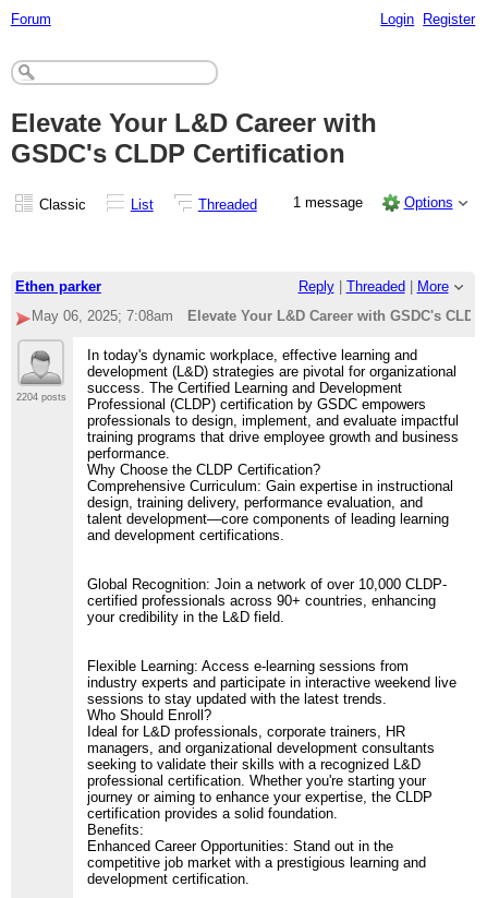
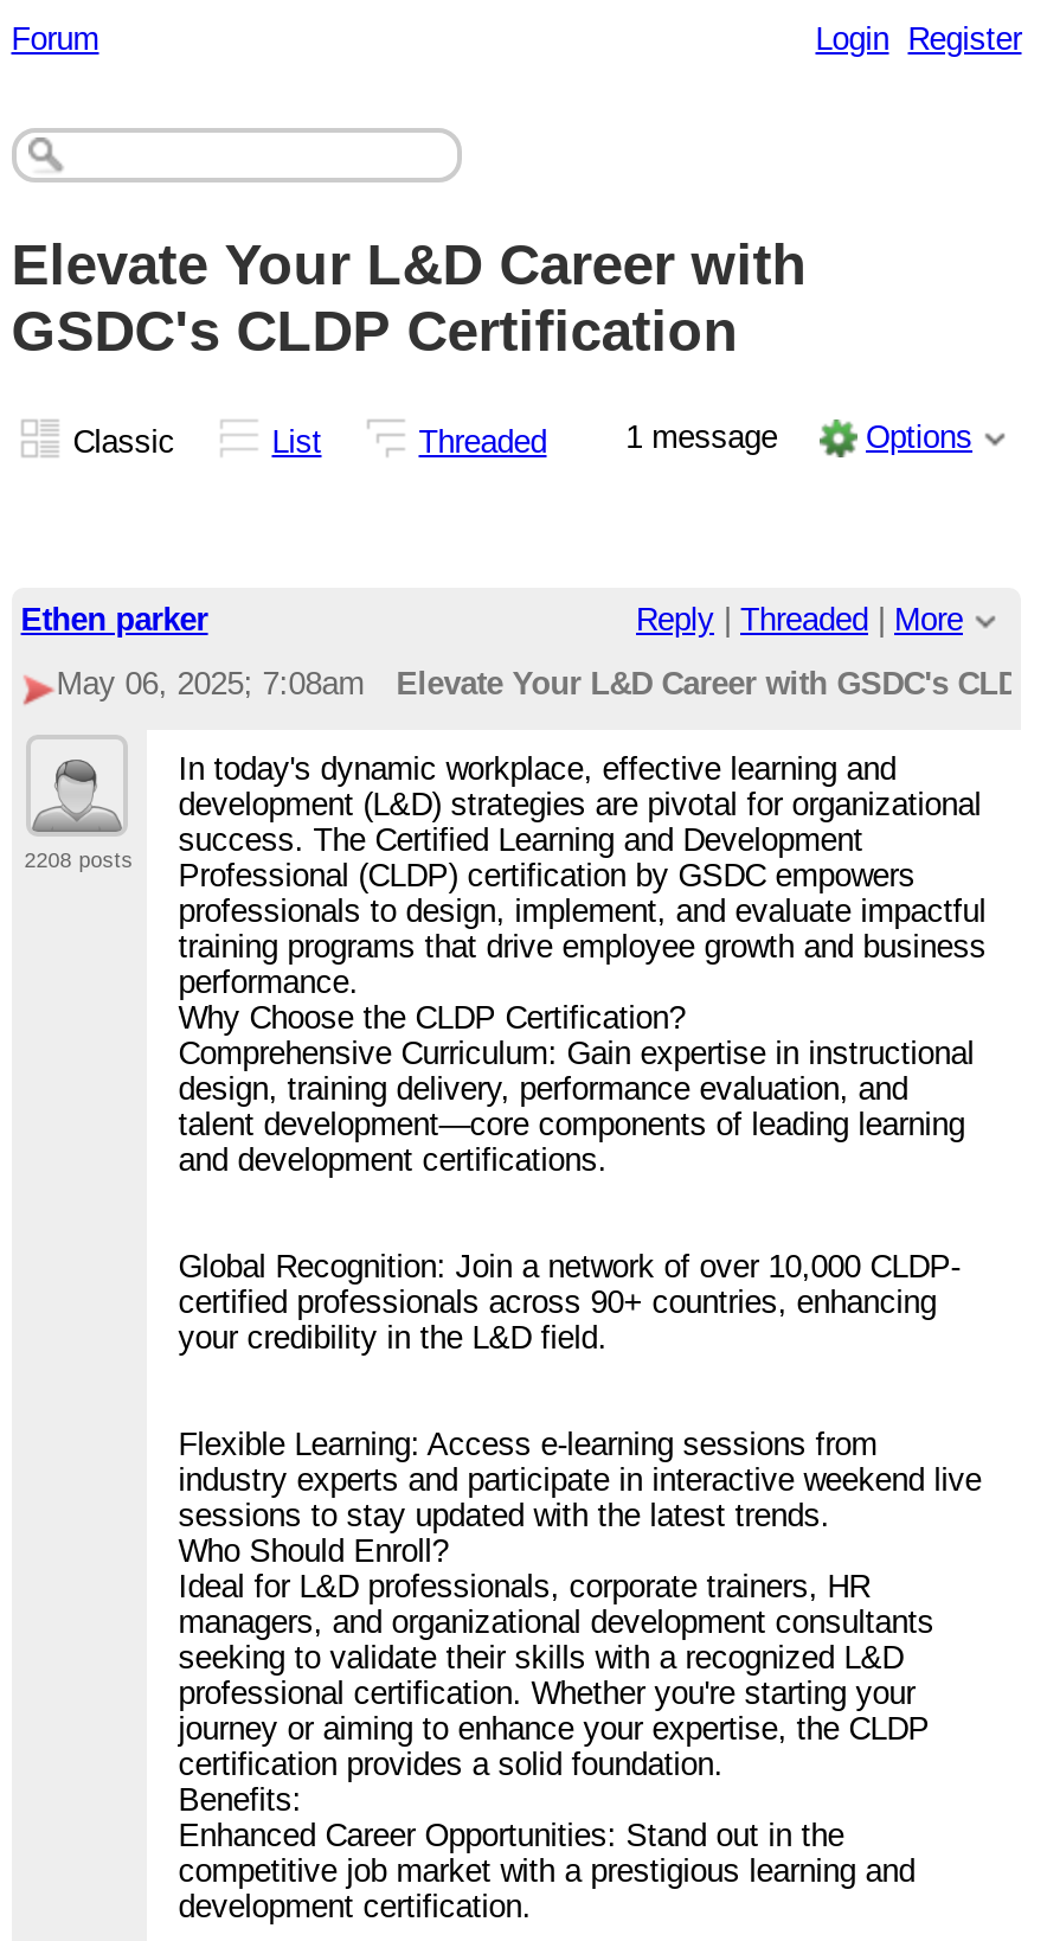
[17,392,426,413] 2204 posts Professional (CLDP) certification by GSDC empowers -> [24,849,915,894] 2208 posts Professional (CLDP) certification by GSDC empowers

